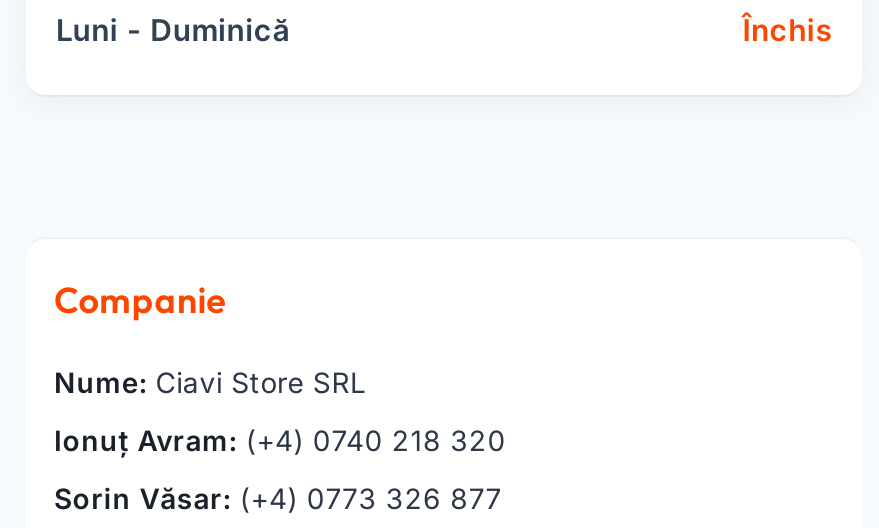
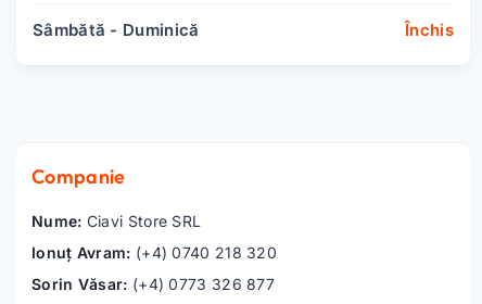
[56,11,291,49] Luni - Duminică -> [33,20,199,40] Sâmbătă - Duminică

